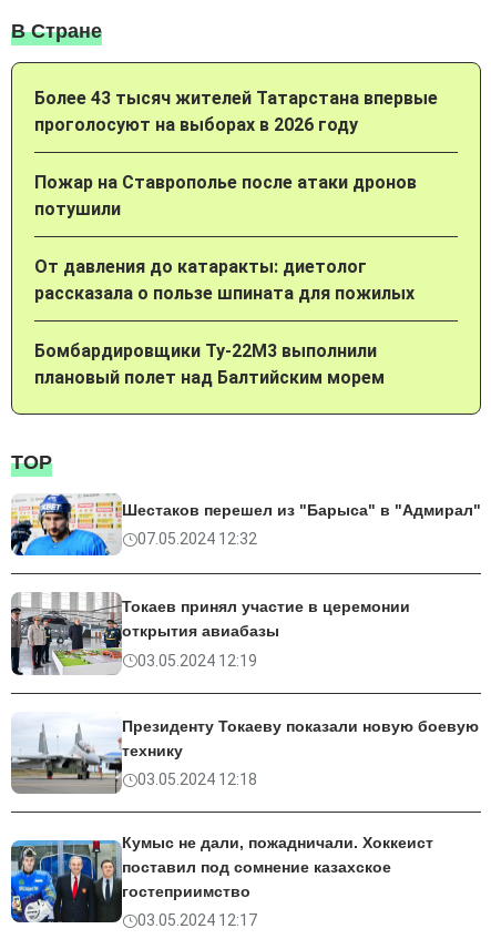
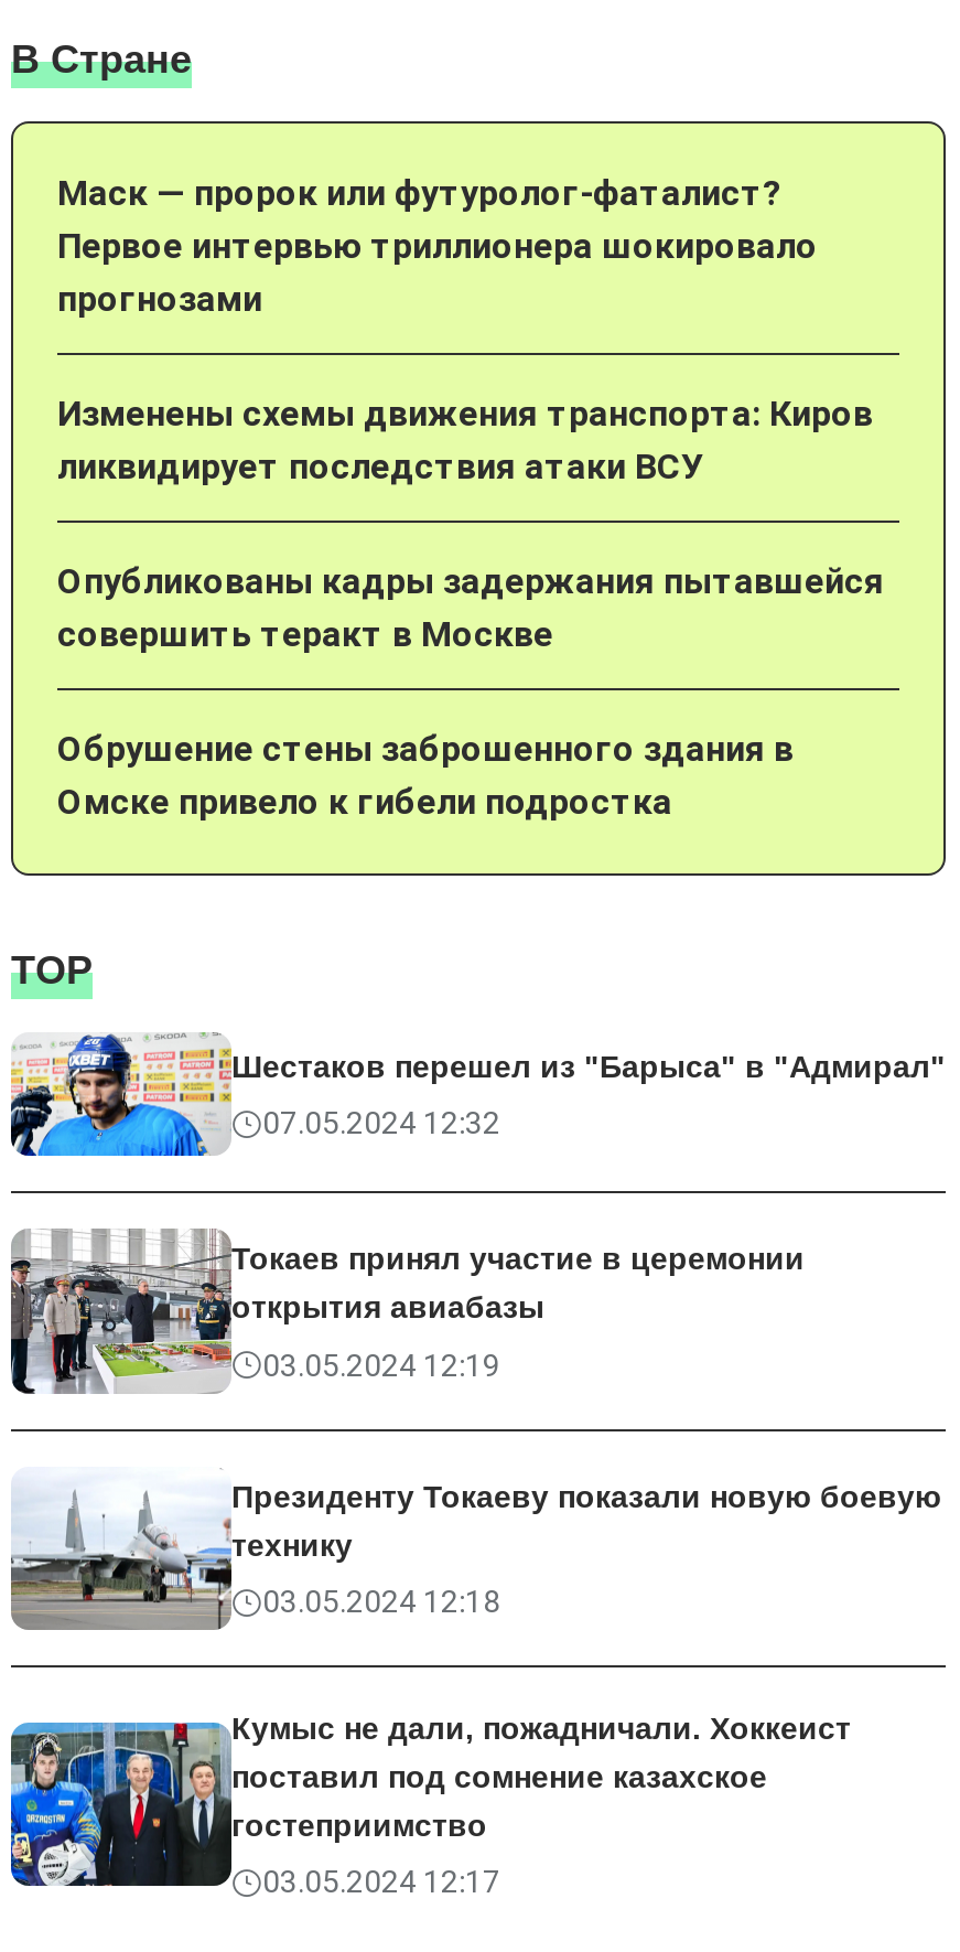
[34,88,438,135] Более 43 тысяч жителей Татарстана впервые | проголосуют на выборах в 2026 году -> [57,172,818,320] Маск — пророк или футуролог-фаталист? | Первое интервью триллионера шокировало | прогнозами
[34,172,417,220] Пожар на Ставрополье после атаки дронов | потушили -> [57,393,873,488] Изменены схемы движения транспорта: Киров | ликвидирует последствия атаки ВСУ
[34,256,415,304] От давления до катаракты: диетолог | рассказала о пользе шпината для пожилых -> [57,561,884,656] Опубликованы кадры задержания пытавшейся | совершить теракт в Москве
[34,341,385,388] Бомбардировщики Ту-22М3 выполнили | плановый полет над Балтийским морем -> [57,728,794,823] Обрушение стены заброшенного здания в | Омске привело к гибели подростка

